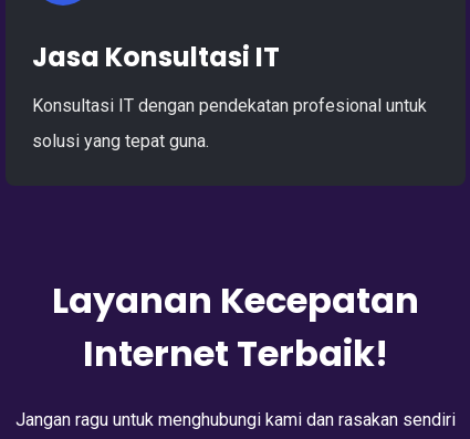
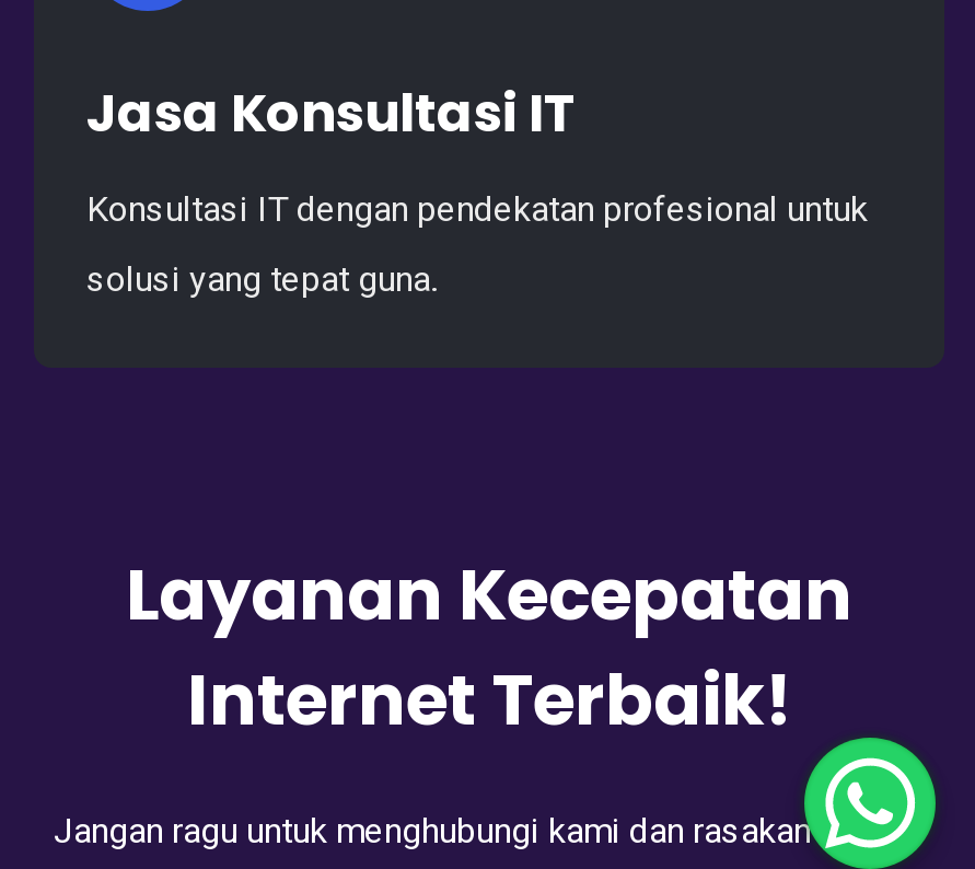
none -> [802,735,938,825] [image]

